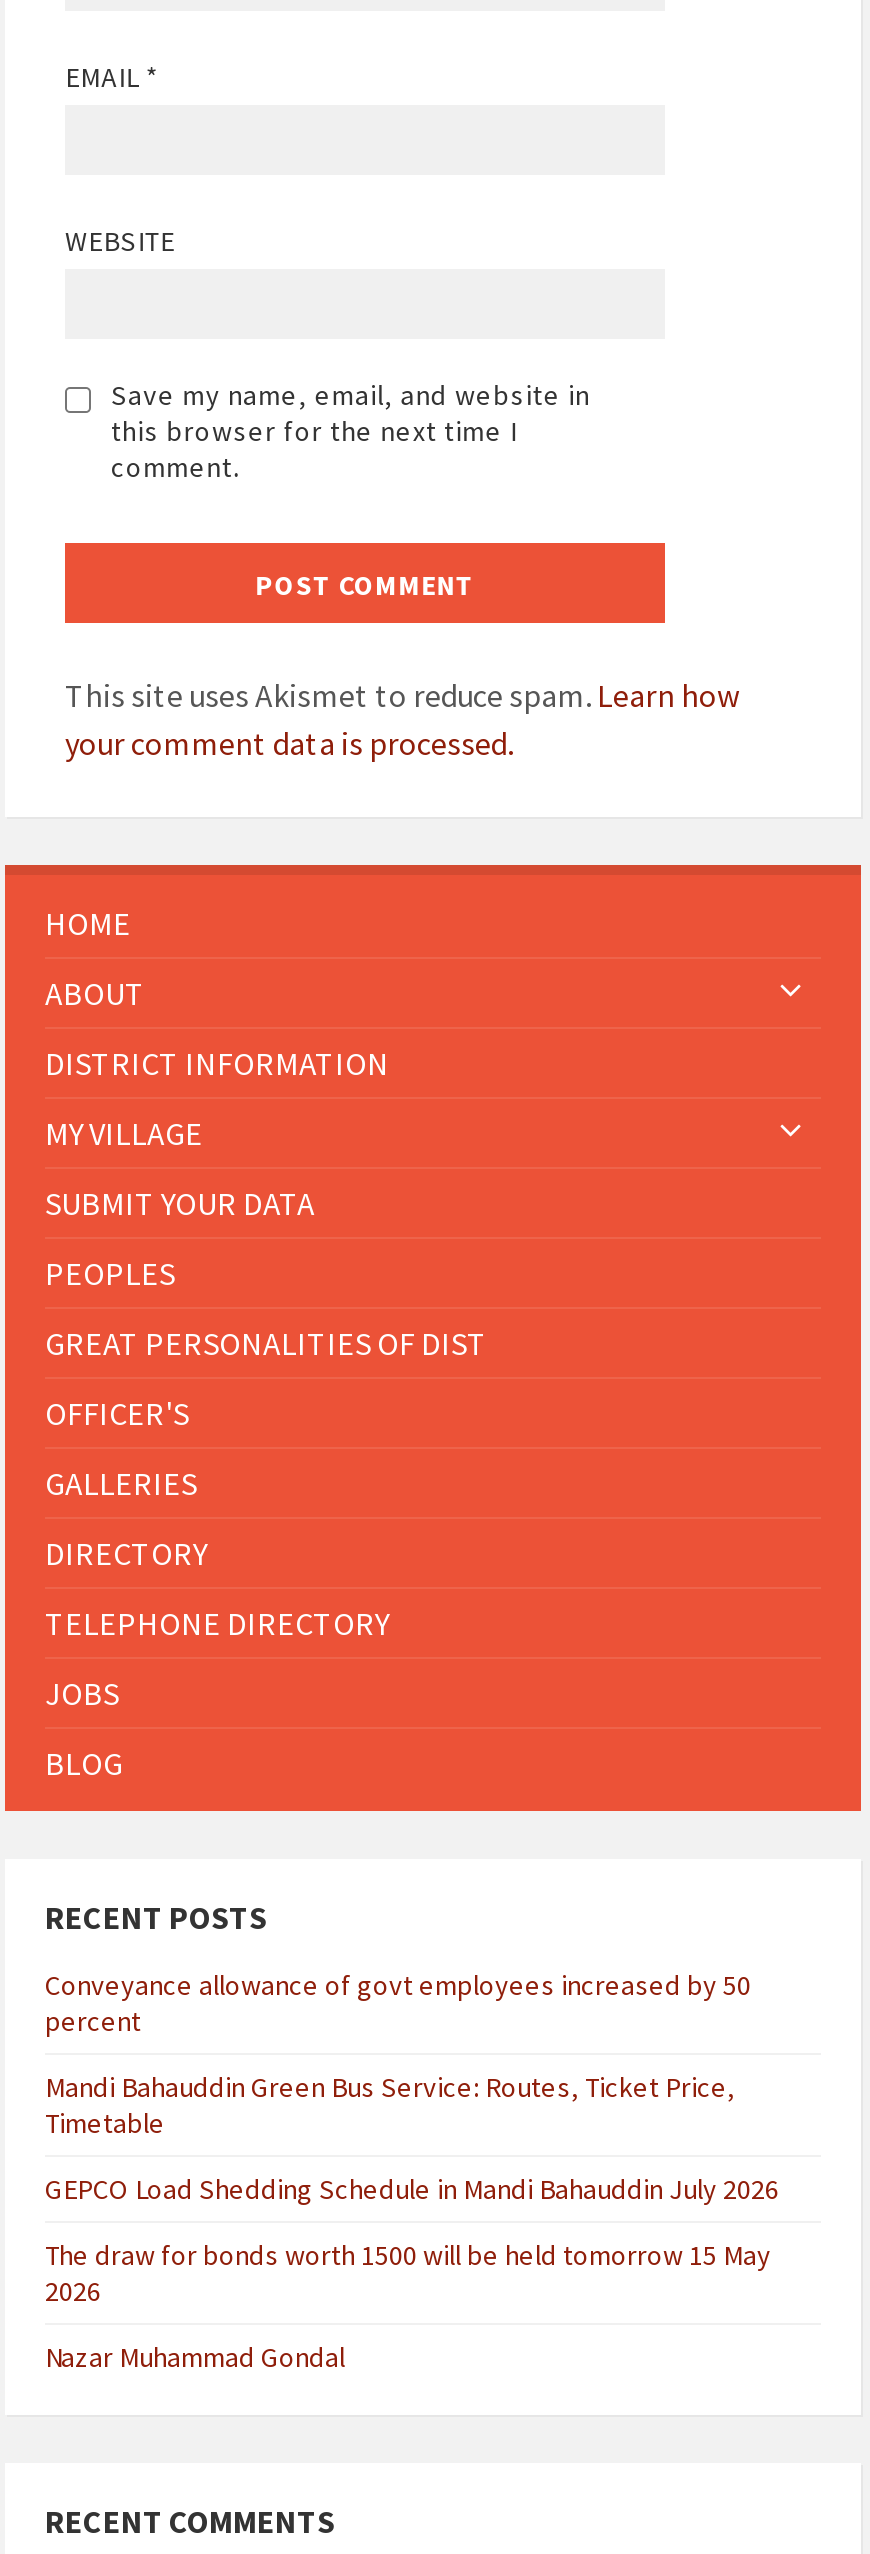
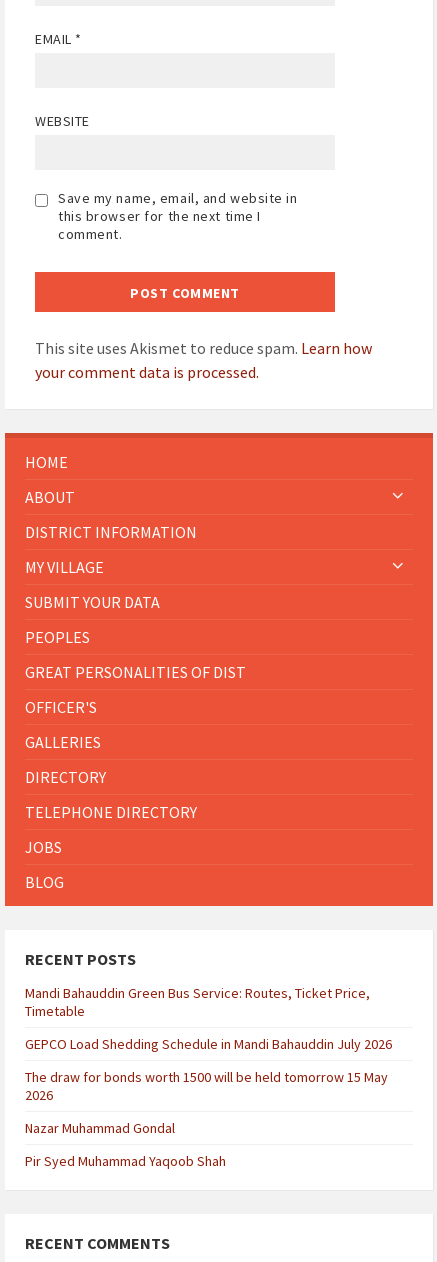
[45,1966,751,2038] Conveyance allowance of govt employees increased by 50 | percent -> none
moved [45,2068,779,2374] -> [25,984,392,1137]: Mandi Bahauddin Green Bus Service: Routes, Ticket Price, | Timetable | GEPCO Load Shedding Schedule in Mandi Bahauddin July 2026 | The draw for bonds worth 1500 will be held tomorrow 15 May | 2026 | Nazar Muhammad Gondal
none -> [25,1152,226,1170] Pir Syed Muhammad Yaqoob Shah

